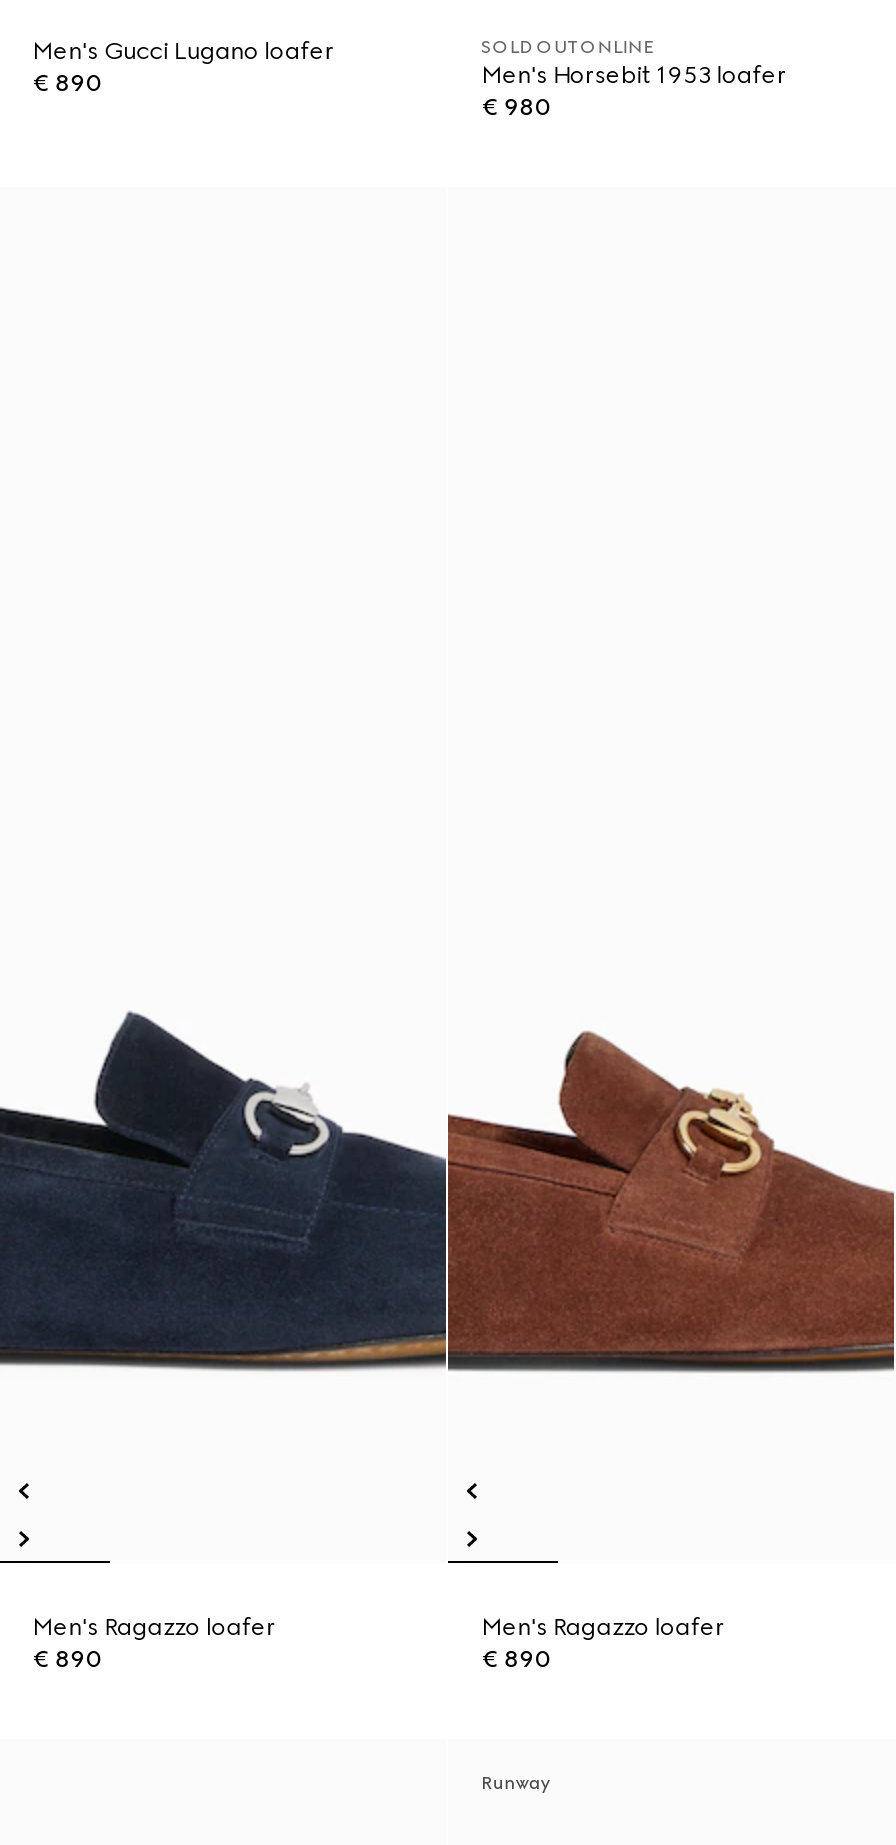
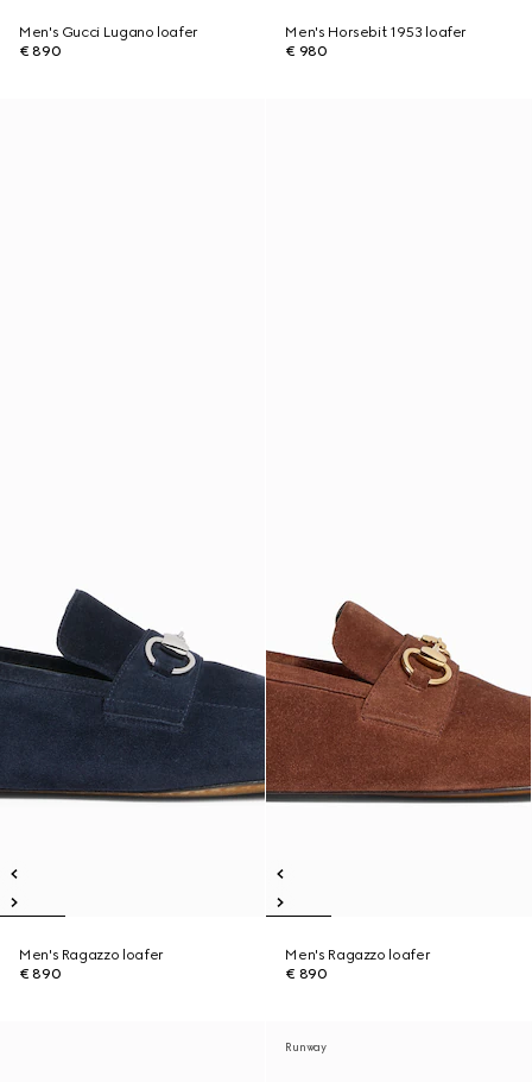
[481,35,653,57] SOLD OUT ONLINE -> none

